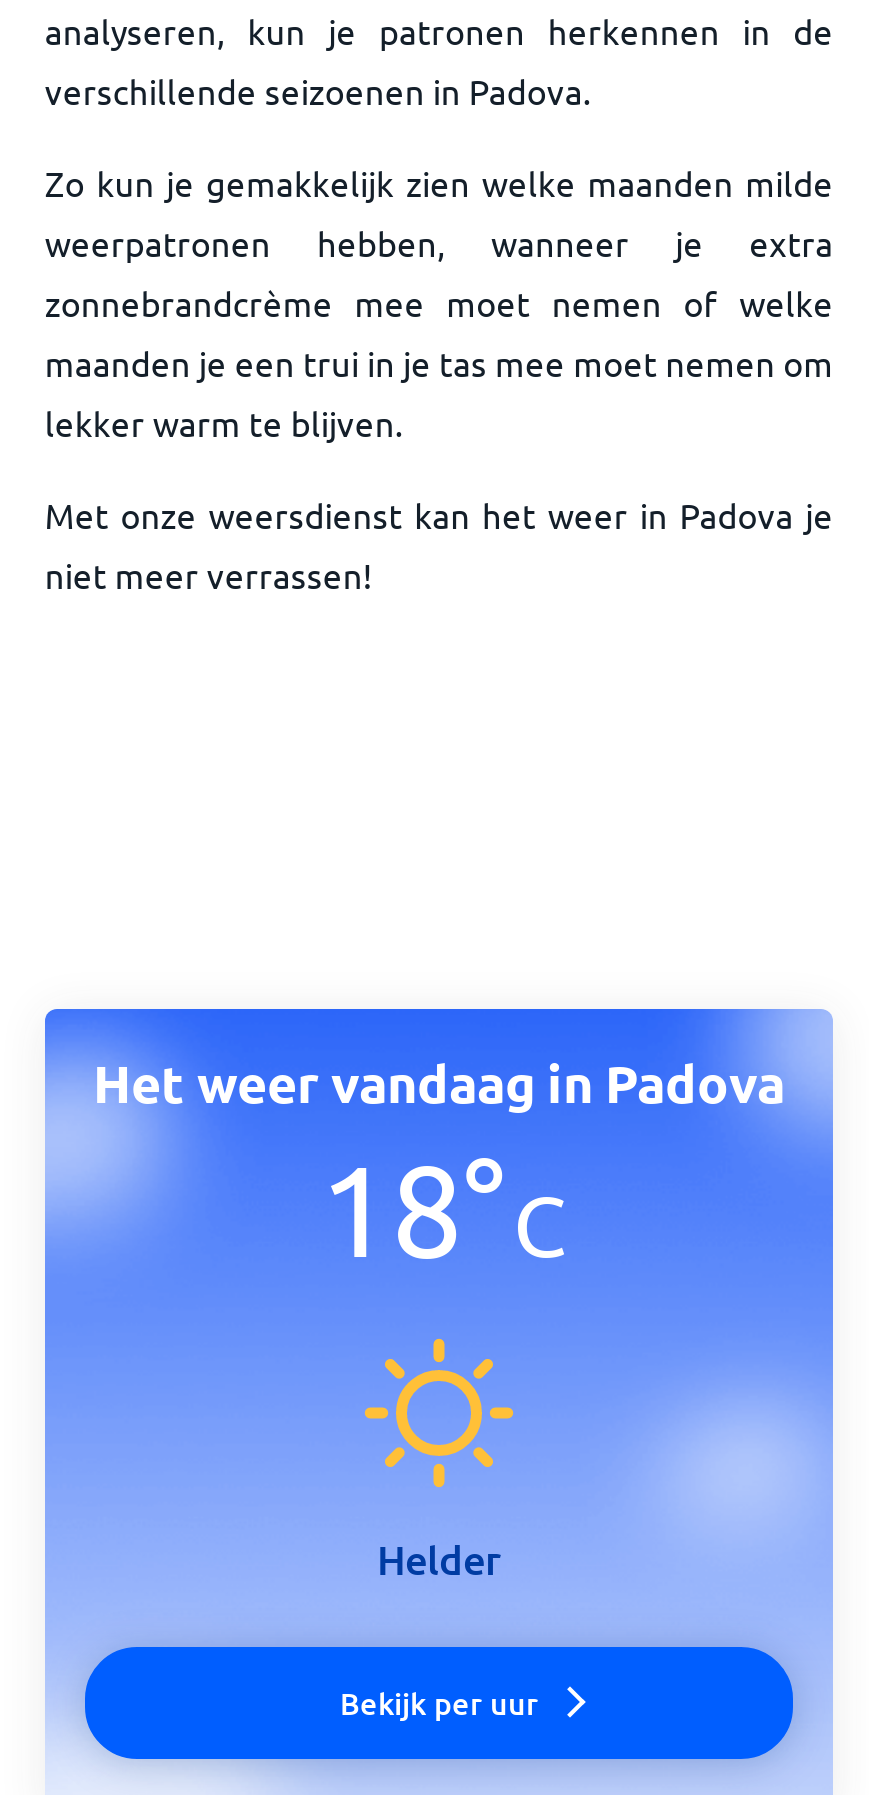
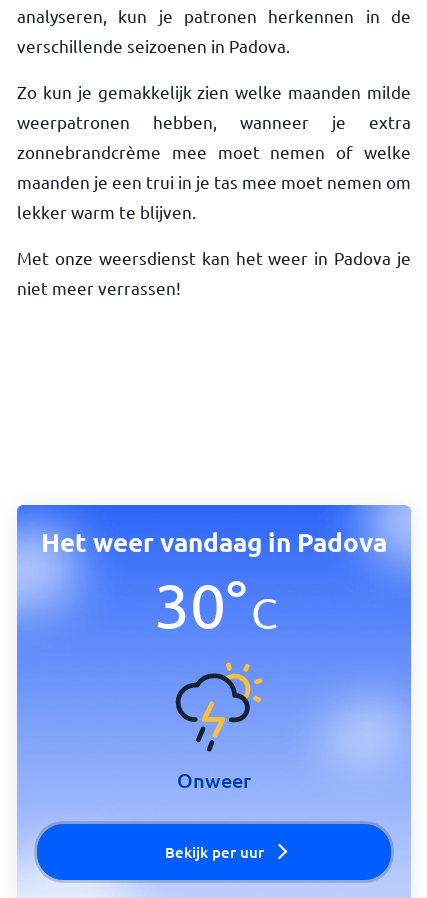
[319,1131,567,1281] 18° C -> [154,566,278,641] 30° C
[363,1325,535,1585] [image] | Helder -> [175,662,263,793] [image] | Onweer

